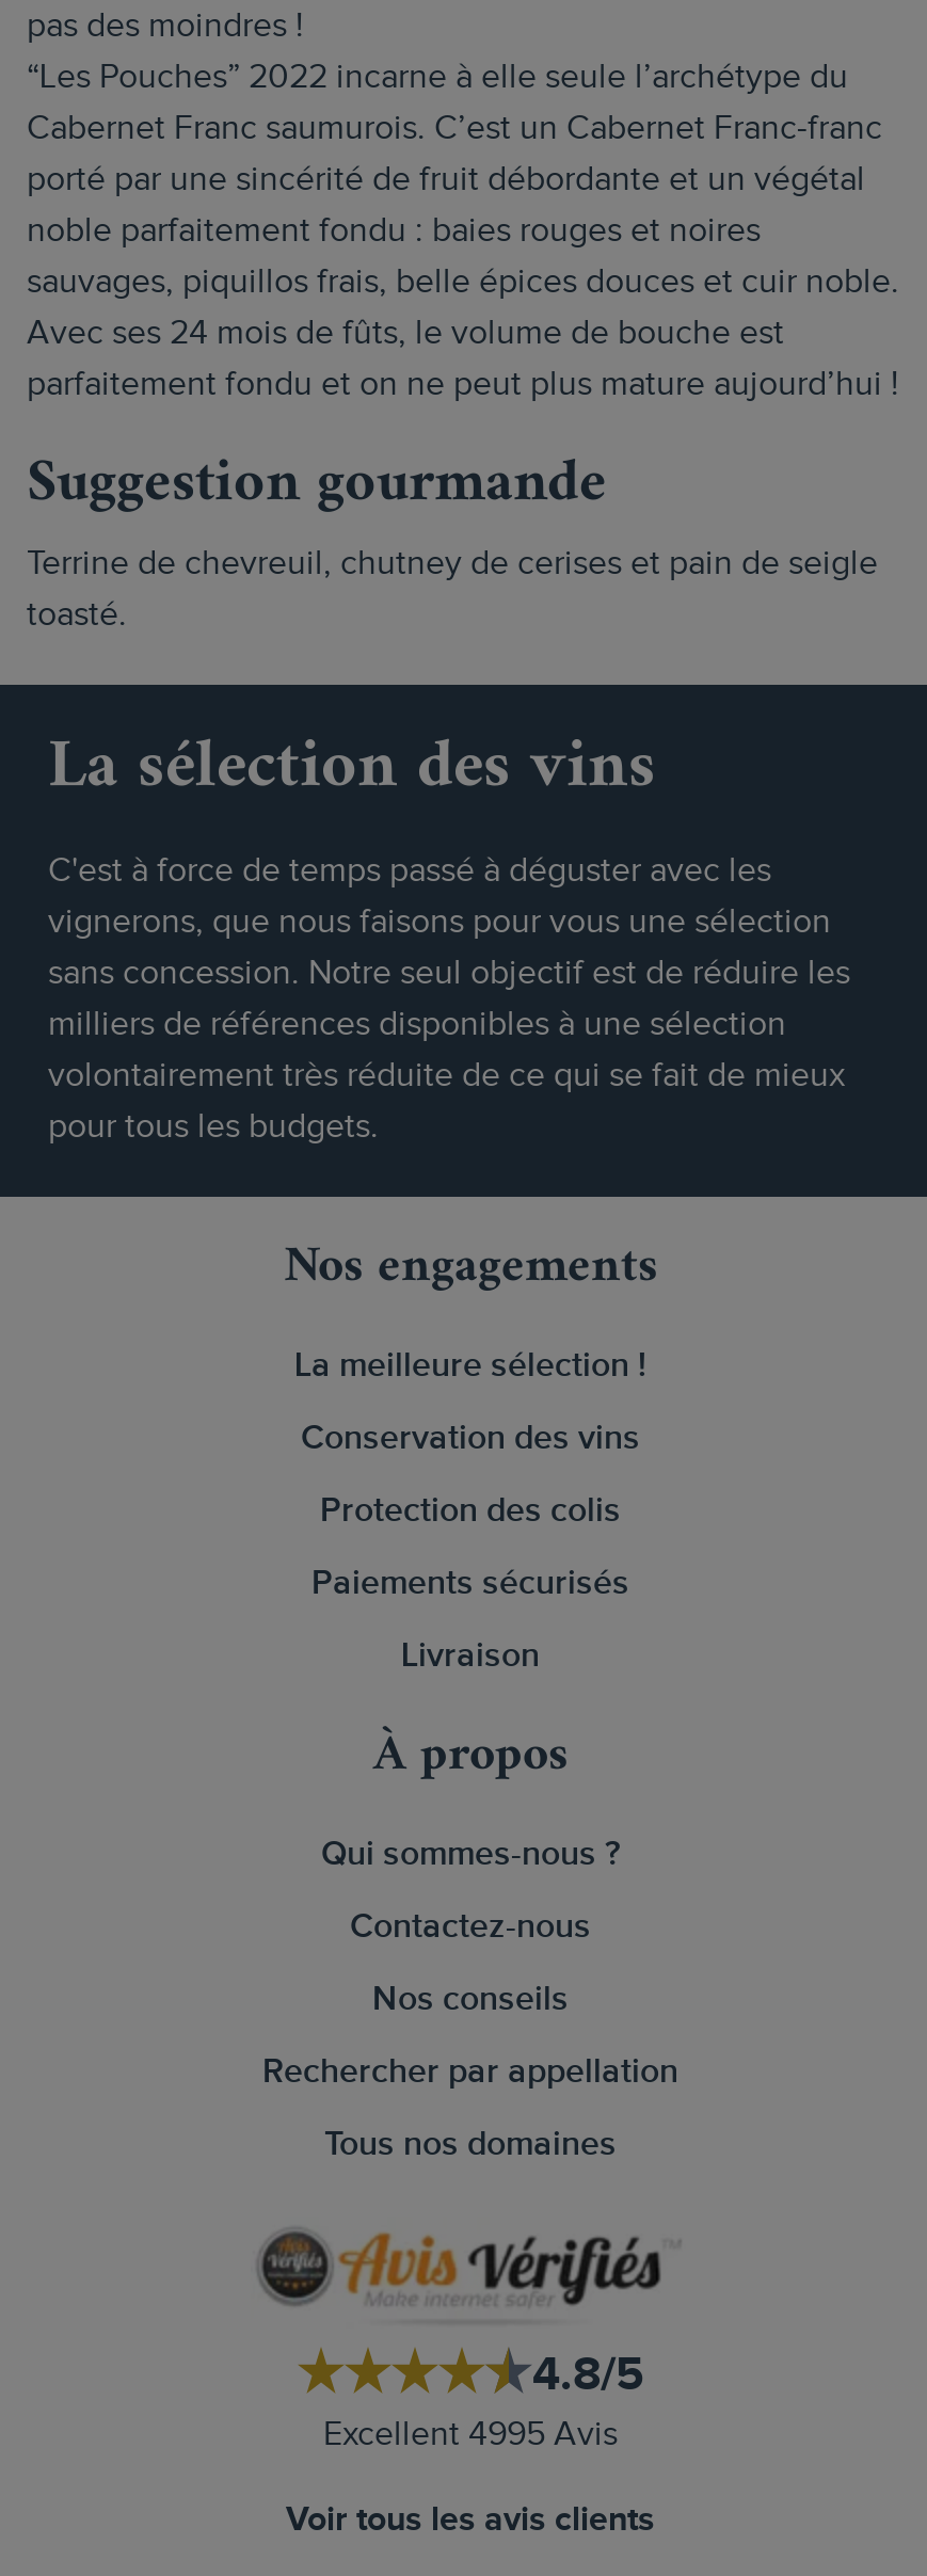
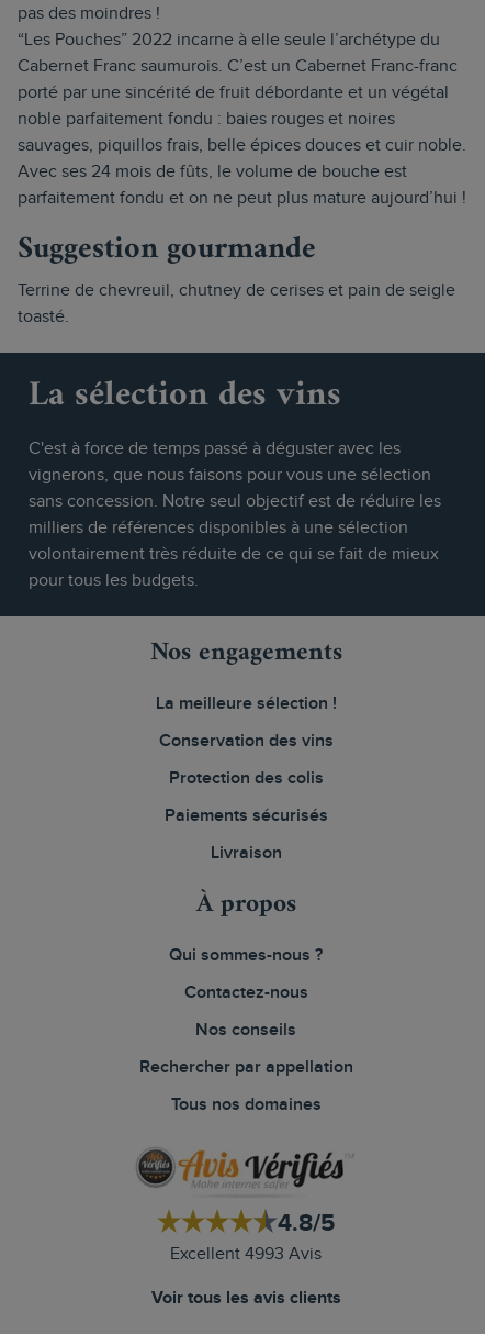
[323,2415,618,2455] Excellent 4995 Avis -> [170,1244,322,1265] Excellent 4993 Avis

